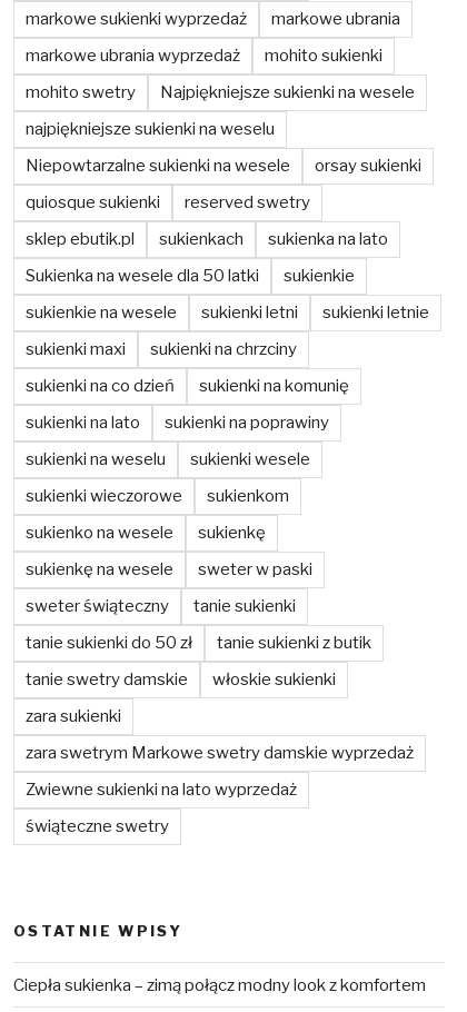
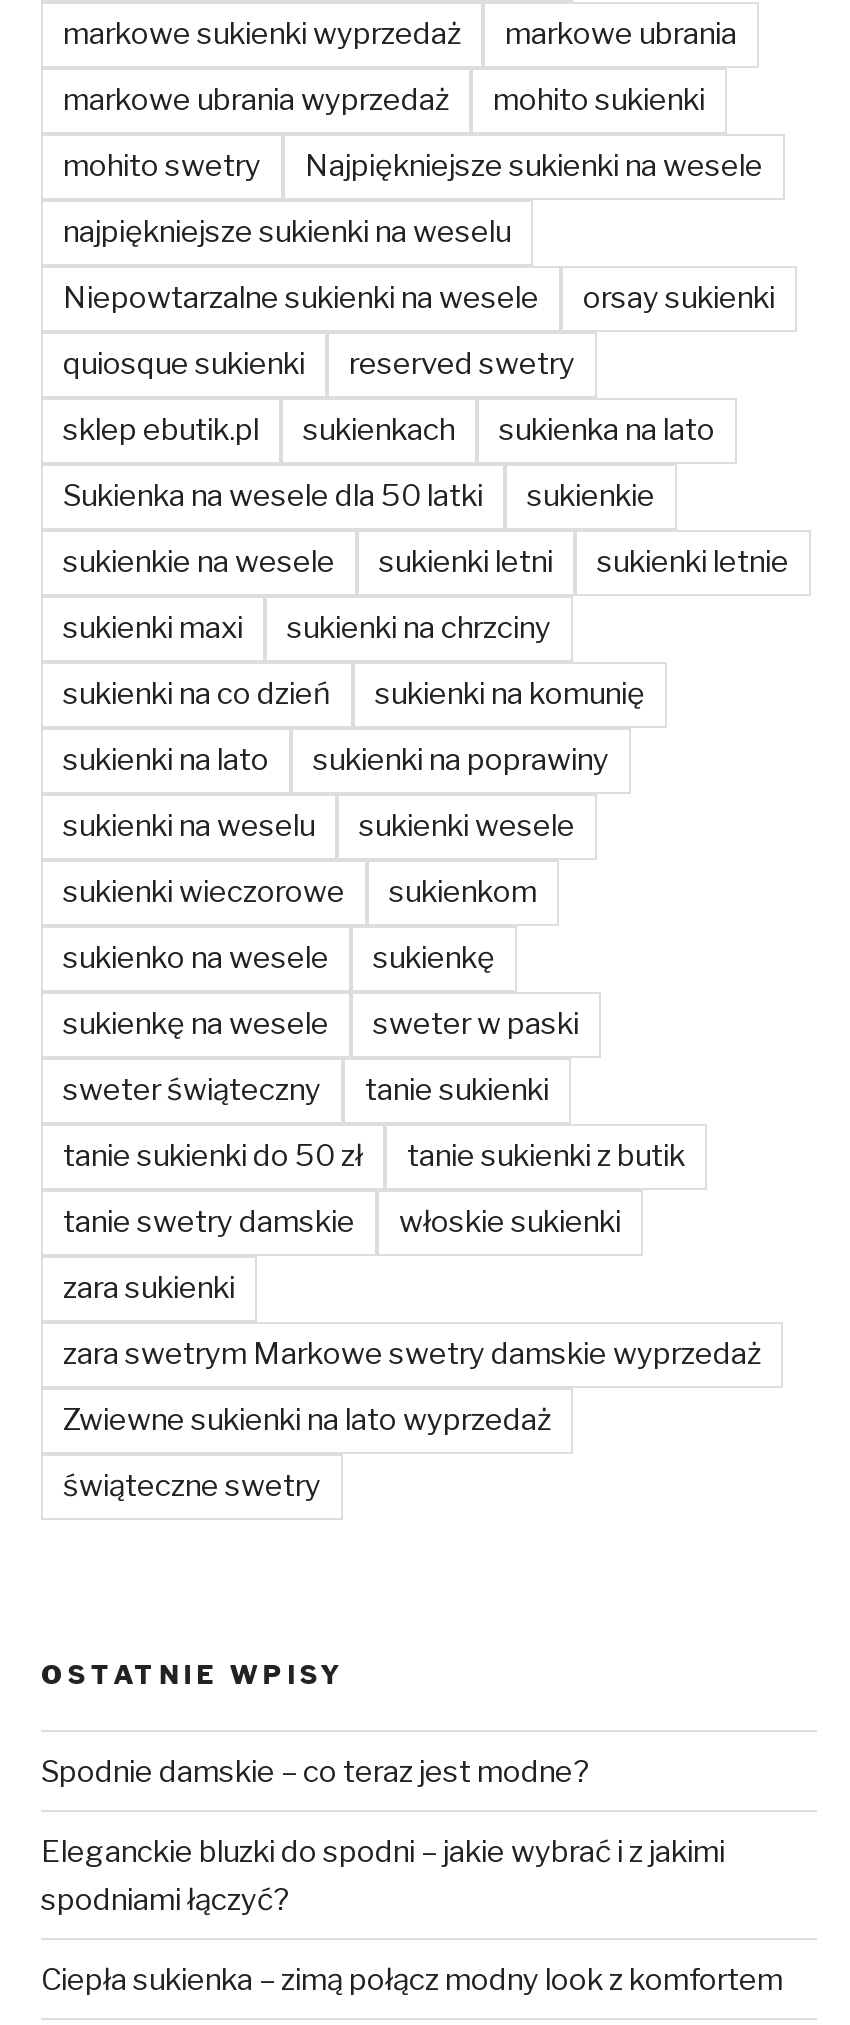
none -> [41,1753,725,1917] Spodnie damskie – co teraz jest modne? | Eleganckie bluzki do spodni – jakie wybrać i z jakimi | spodniami łączyć?

